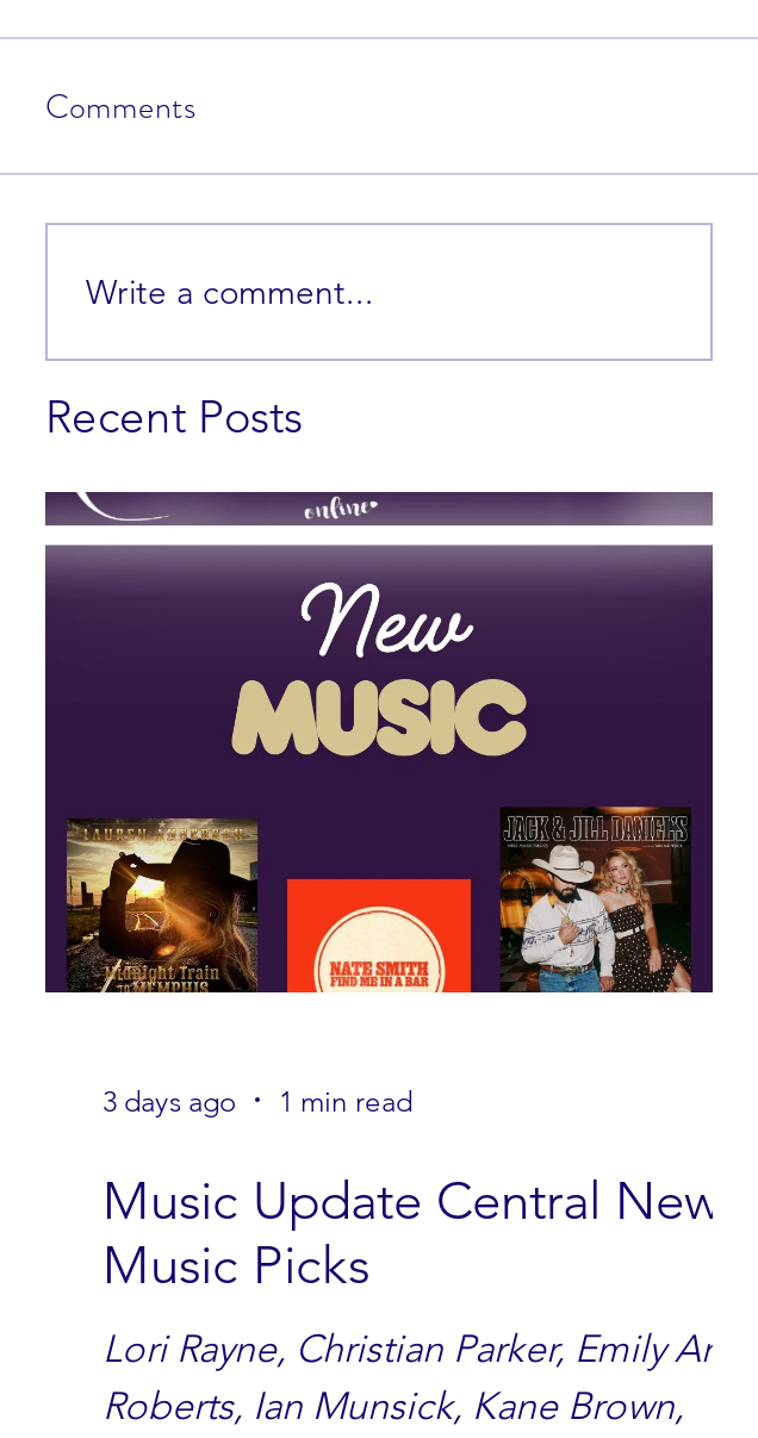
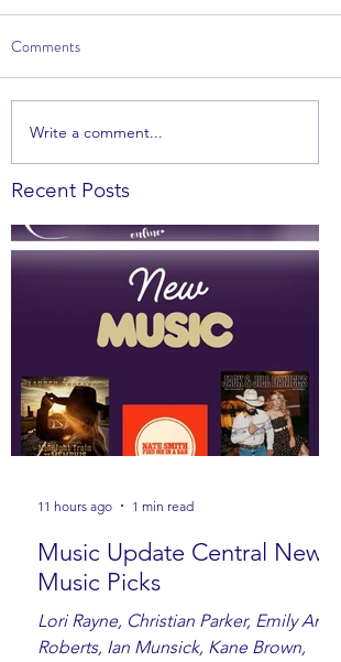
[102,1082,412,1118] 3 days ago 1 min read -> [37,497,194,514] 11 hours ago 1 min read

